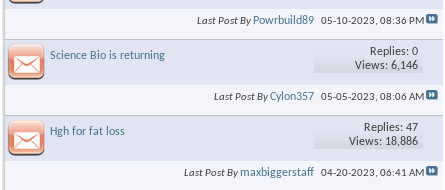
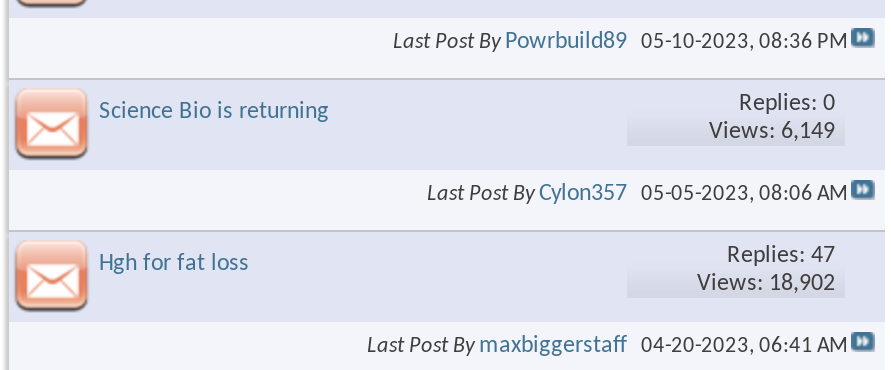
[355,60,418,72] Views: 6,146 -> [709,120,835,144] Views: 6,149
[349,136,418,148] Views: 18,886 -> [697,272,835,296] Views: 18,902

